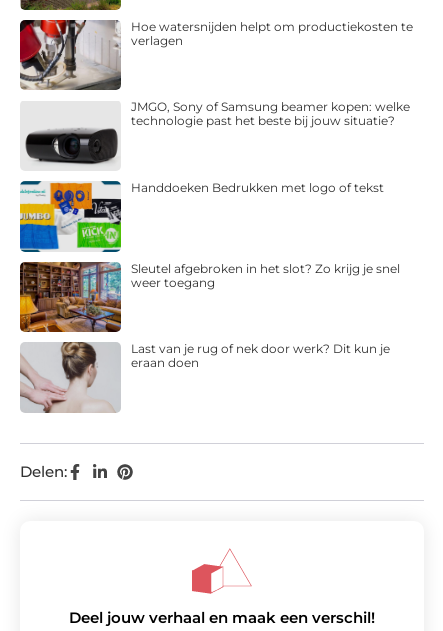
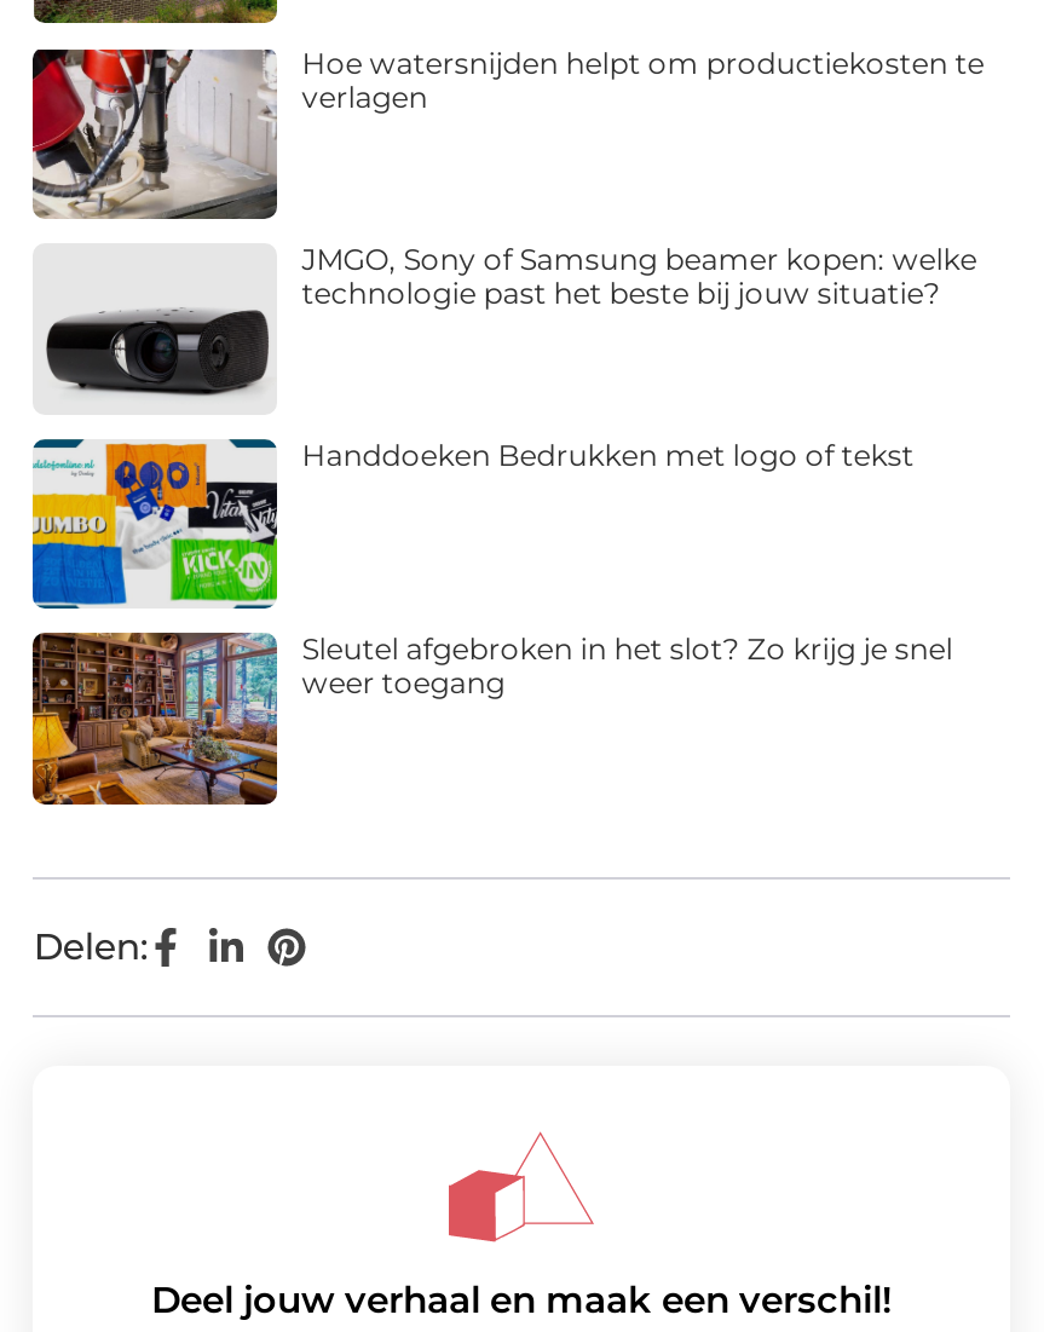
[19,341,390,413] [image] | Last van je rug of nek door werk? Dit kun je | eraan doen -> none

